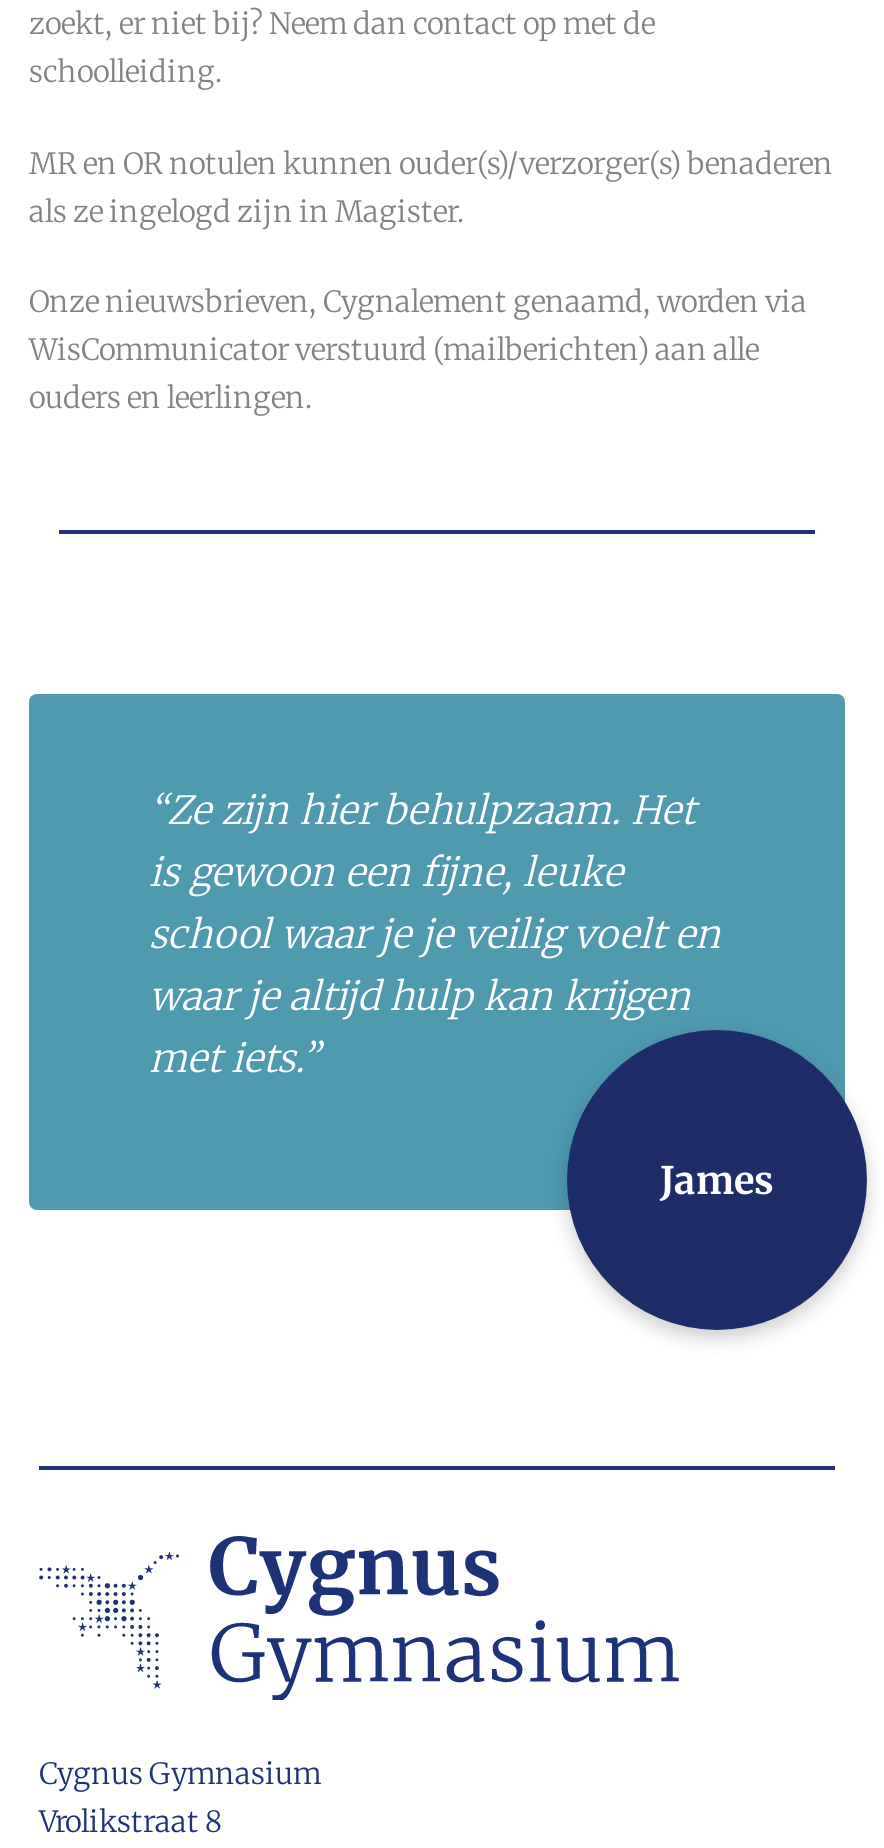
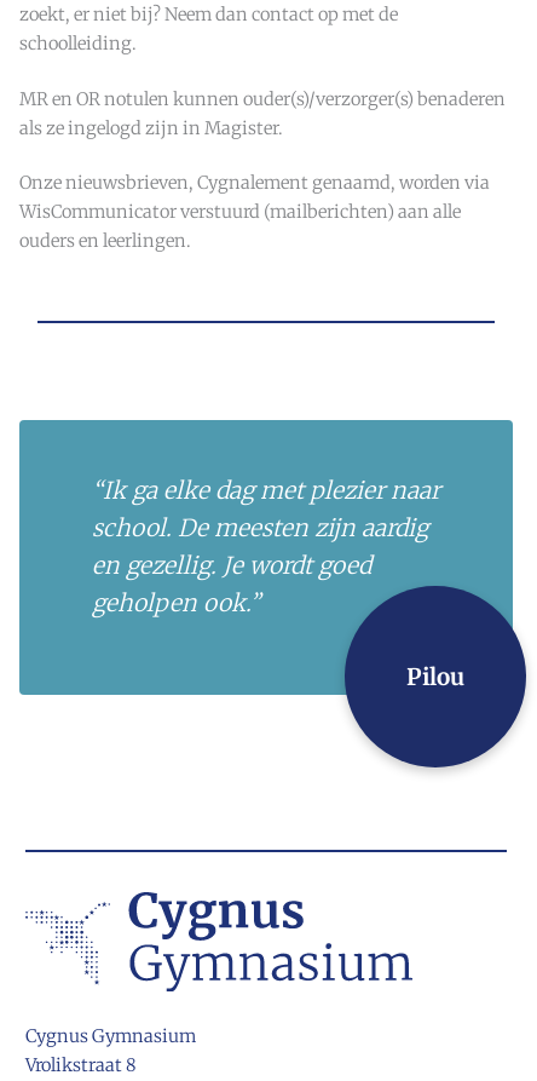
[149,787,721,1083] “Ze zijn hier behulpzaam. Het | is gewoon een fijne, leuke | school waar je je veilig voelt en | waar je altijd hulp kan krijgen | met iets.” -> [92,476,440,618] “Ik ga elke dag met plezier naar | school. De meesten zijn aardig | en gezellig. Je wordt goed | geholpen ook.”
[660,1156,774,1204] James -> [406,662,464,691] Pilou

